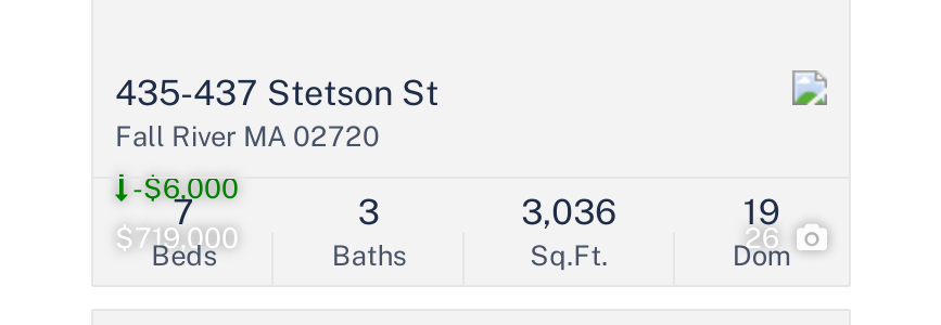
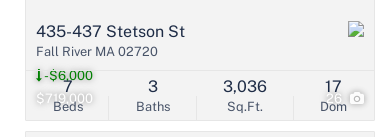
[743,192,780,233] 19 -> [325,77,342,96] 17

